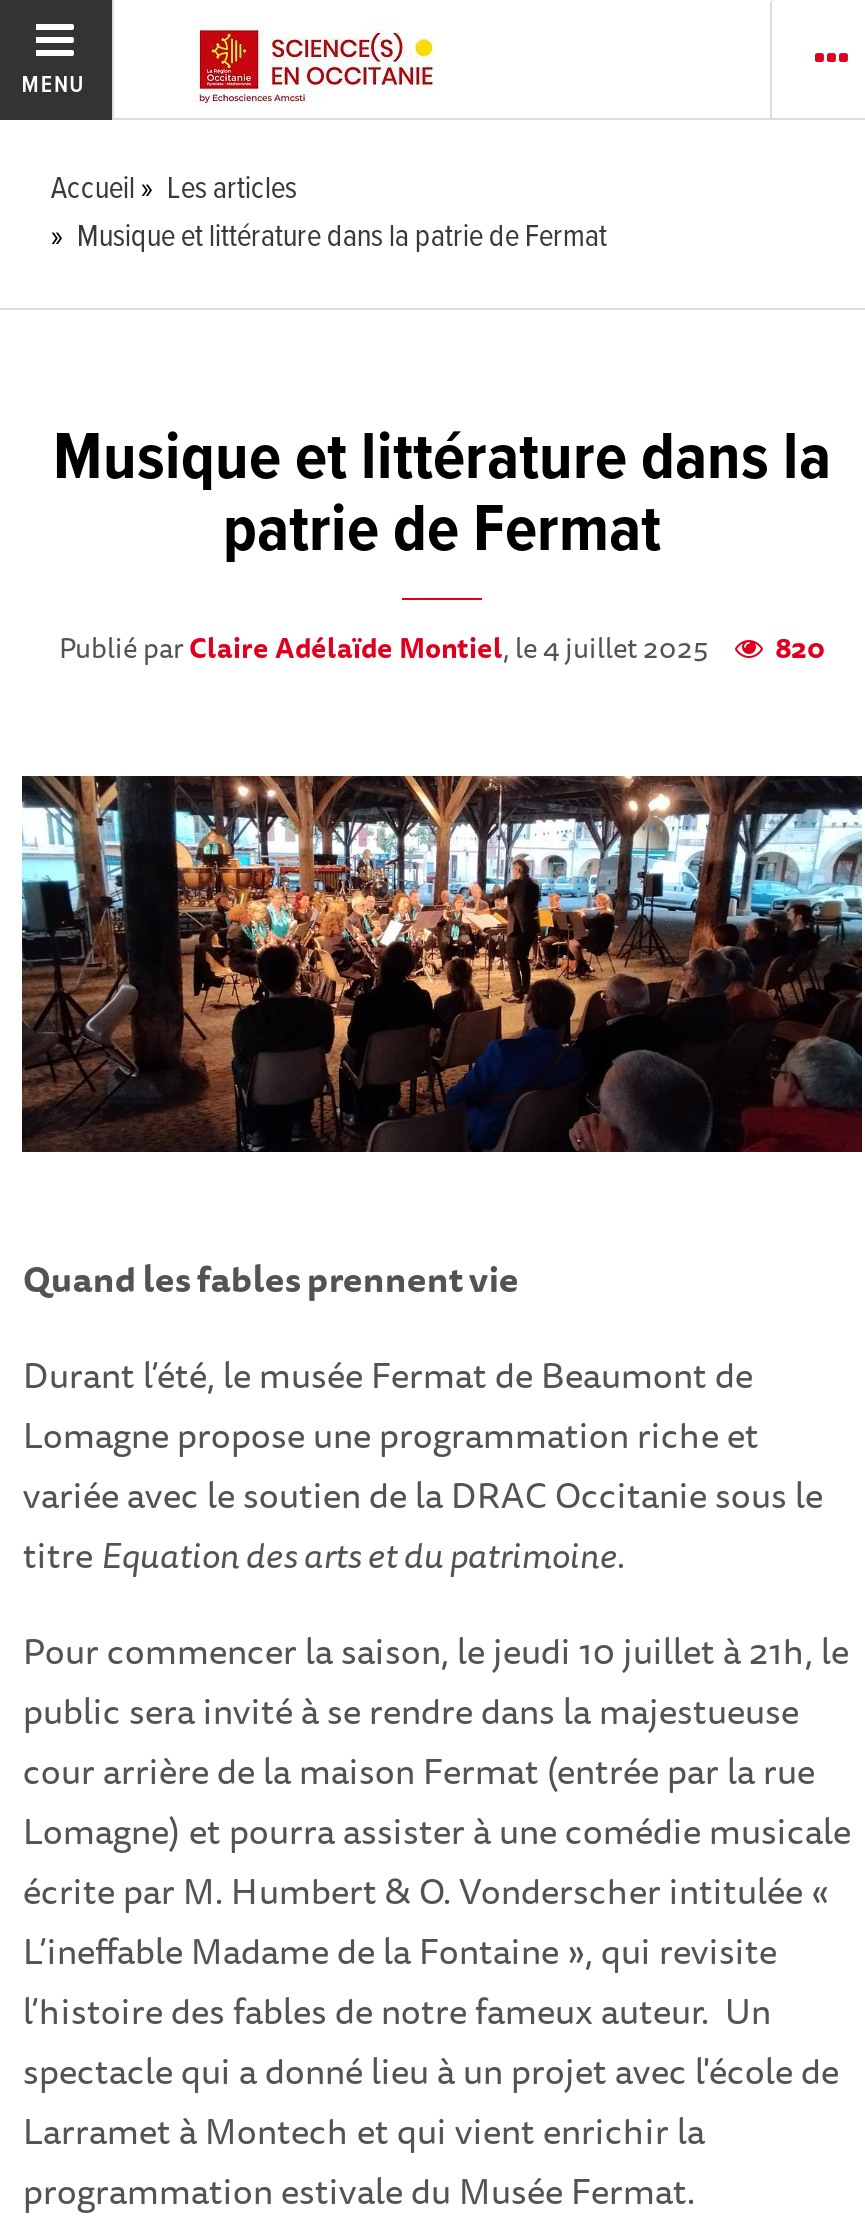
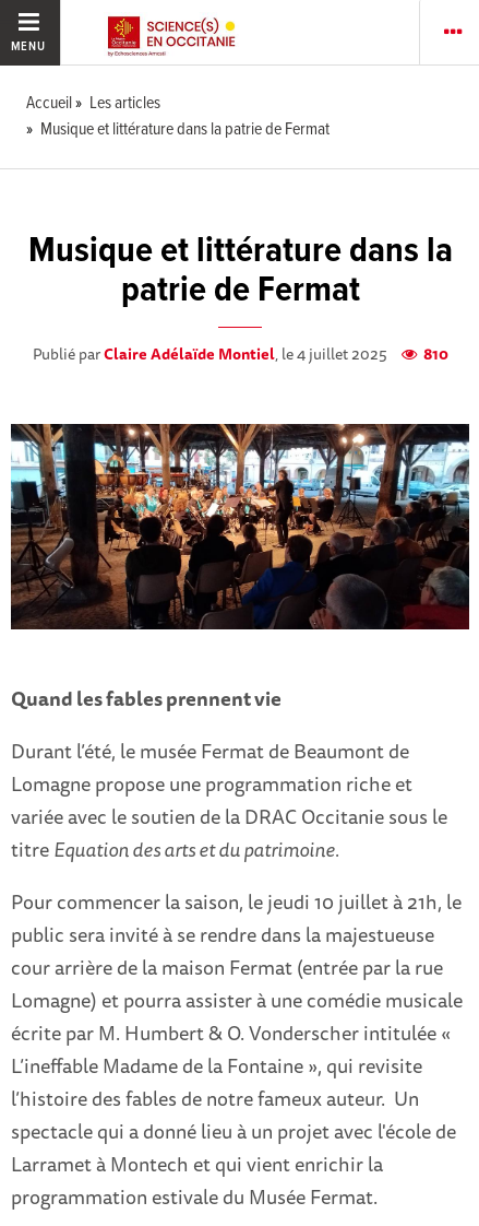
[59,626,825,670] Publié parClaire Adélaïde Montiel, le 4 juillet 2025 820 -> [32,342,448,366] Publié parClaire Adélaïde Montiel, le 4 juillet 2025 810

